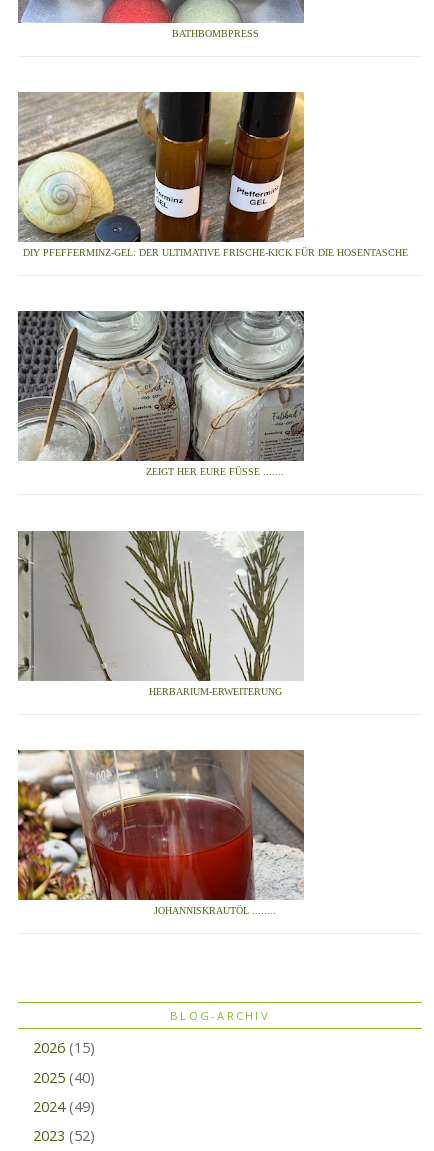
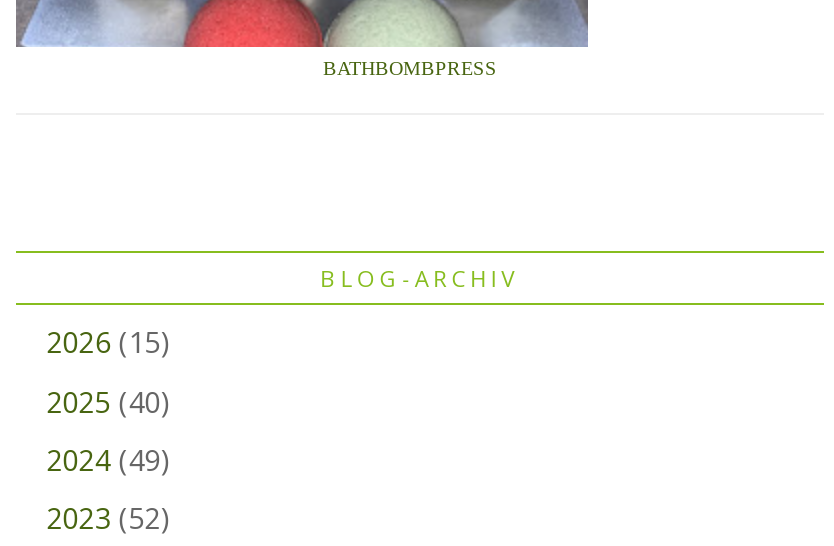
[18,91,407,258] [image] | DIY PFEFFERMINZ-GEL: DER ULTIMATIVE FRISCHE-KICK FÜR DIE HOSENTASCHE -> none
[19,310,304,477] [image] | ZEIGT HER EURE FÜSSE ....... -> none
[18,530,303,697] [image] | HERBARIUM-ERWEITERUNG -> none
[17,749,304,916] [image] | JOHANNISKRAUTÖL ........ -> none

